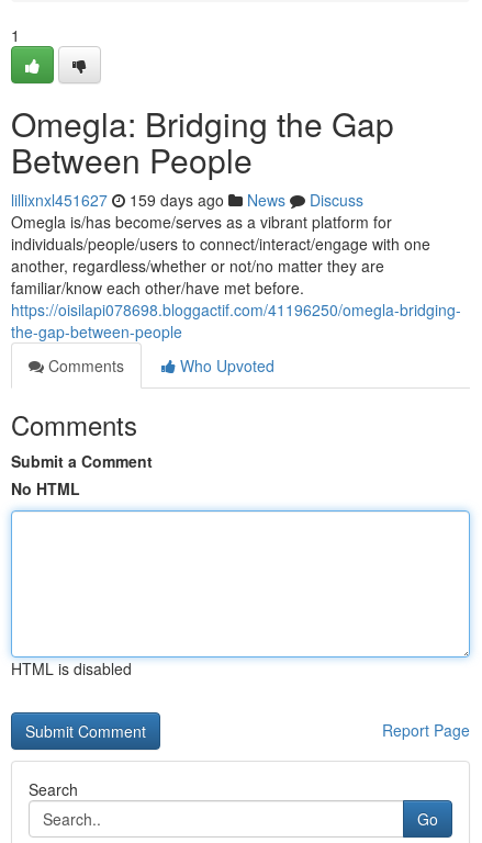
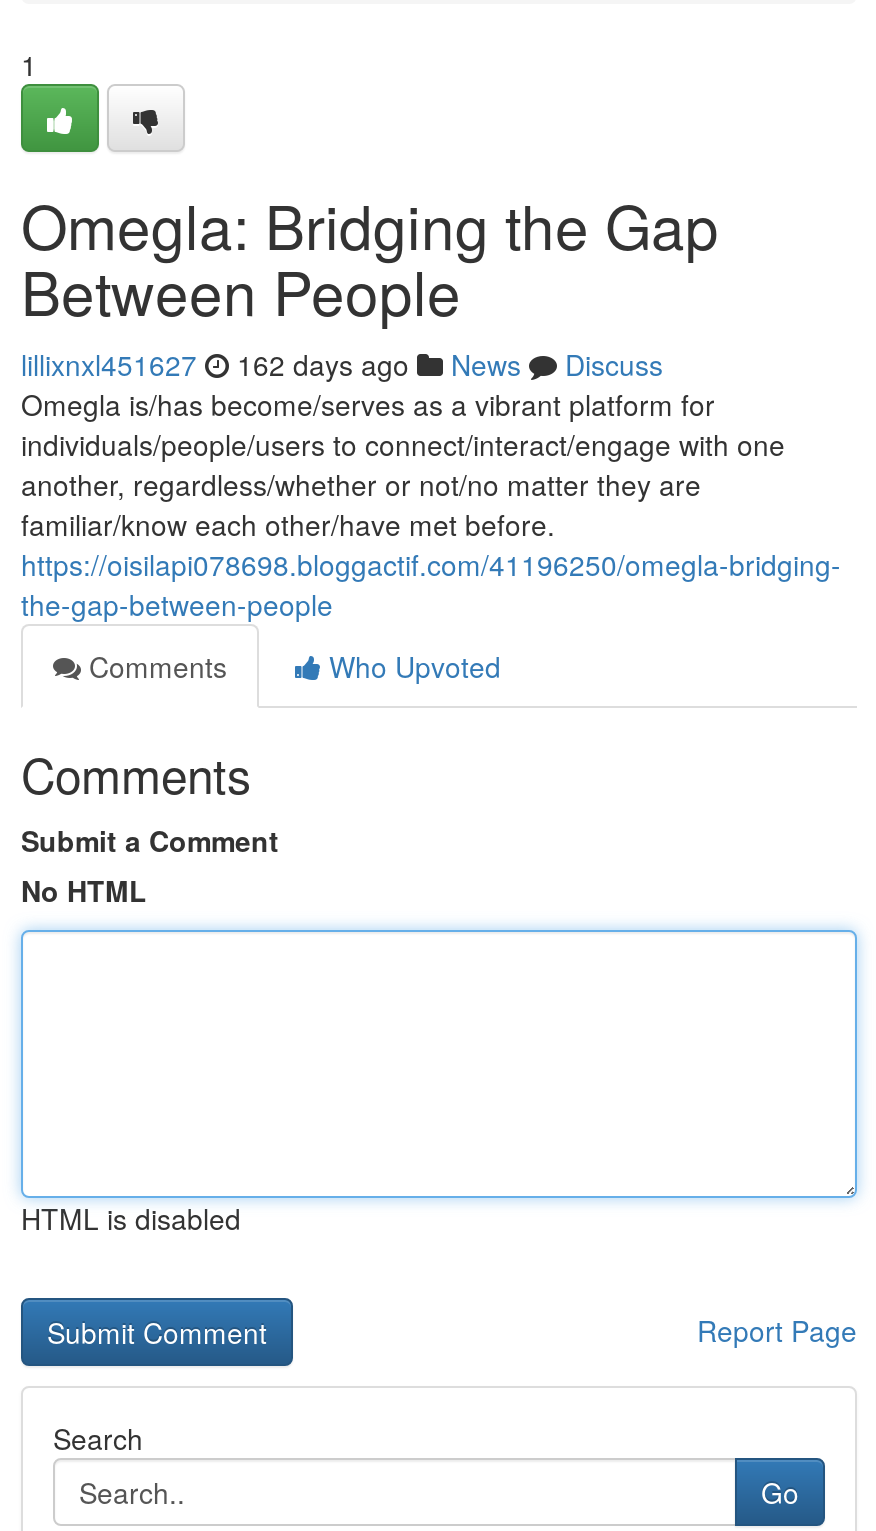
[11,189,363,211] lillixnxl451627 159 days ago News Discuss -> [21,344,663,384] lillixnxl451627 162 days ago News Discuss

